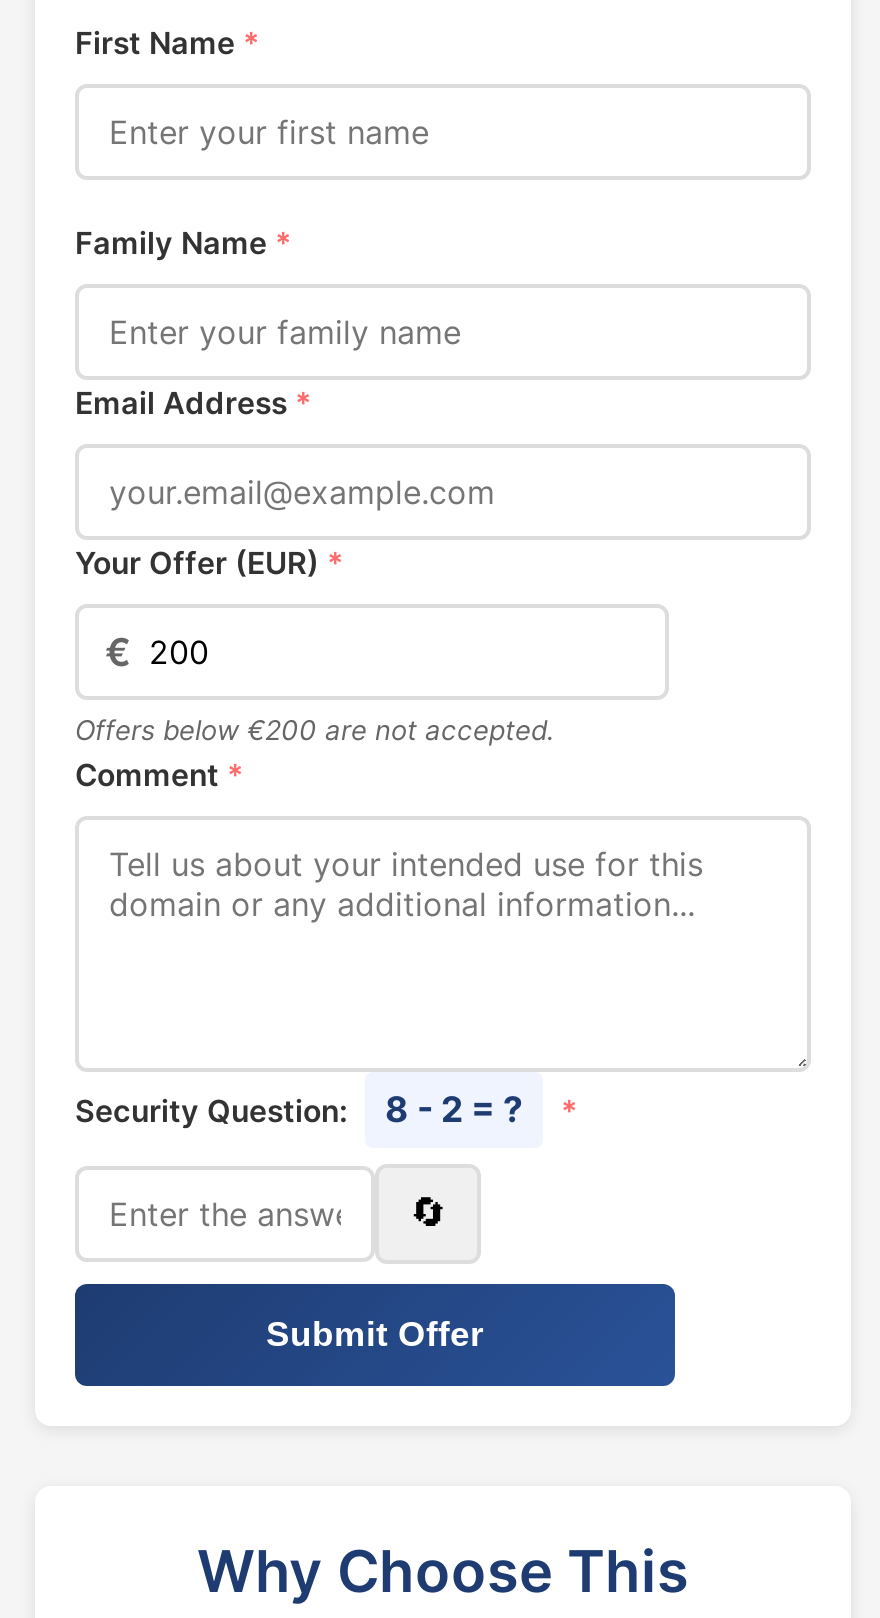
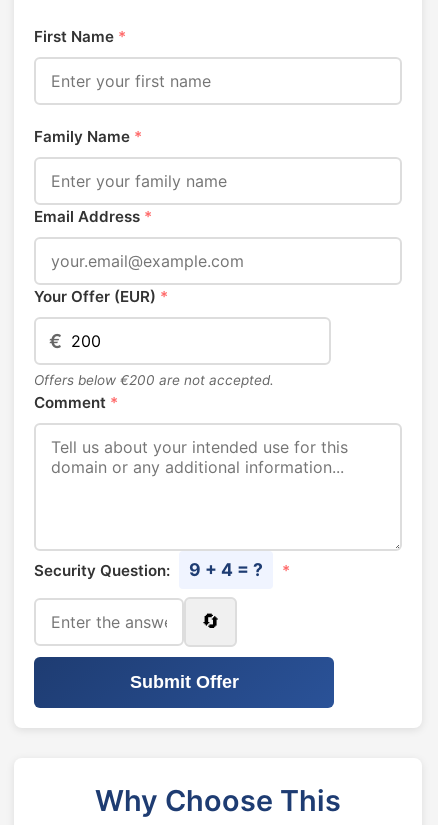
[385,1088,523,1130] 8 - 2 = ? -> [189,559,263,580] 9 + 4 = ?

